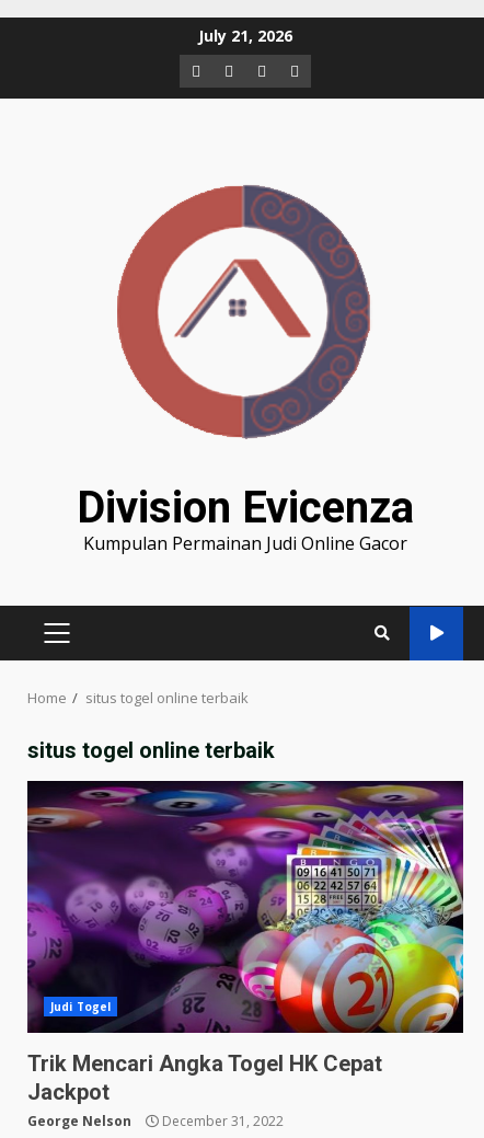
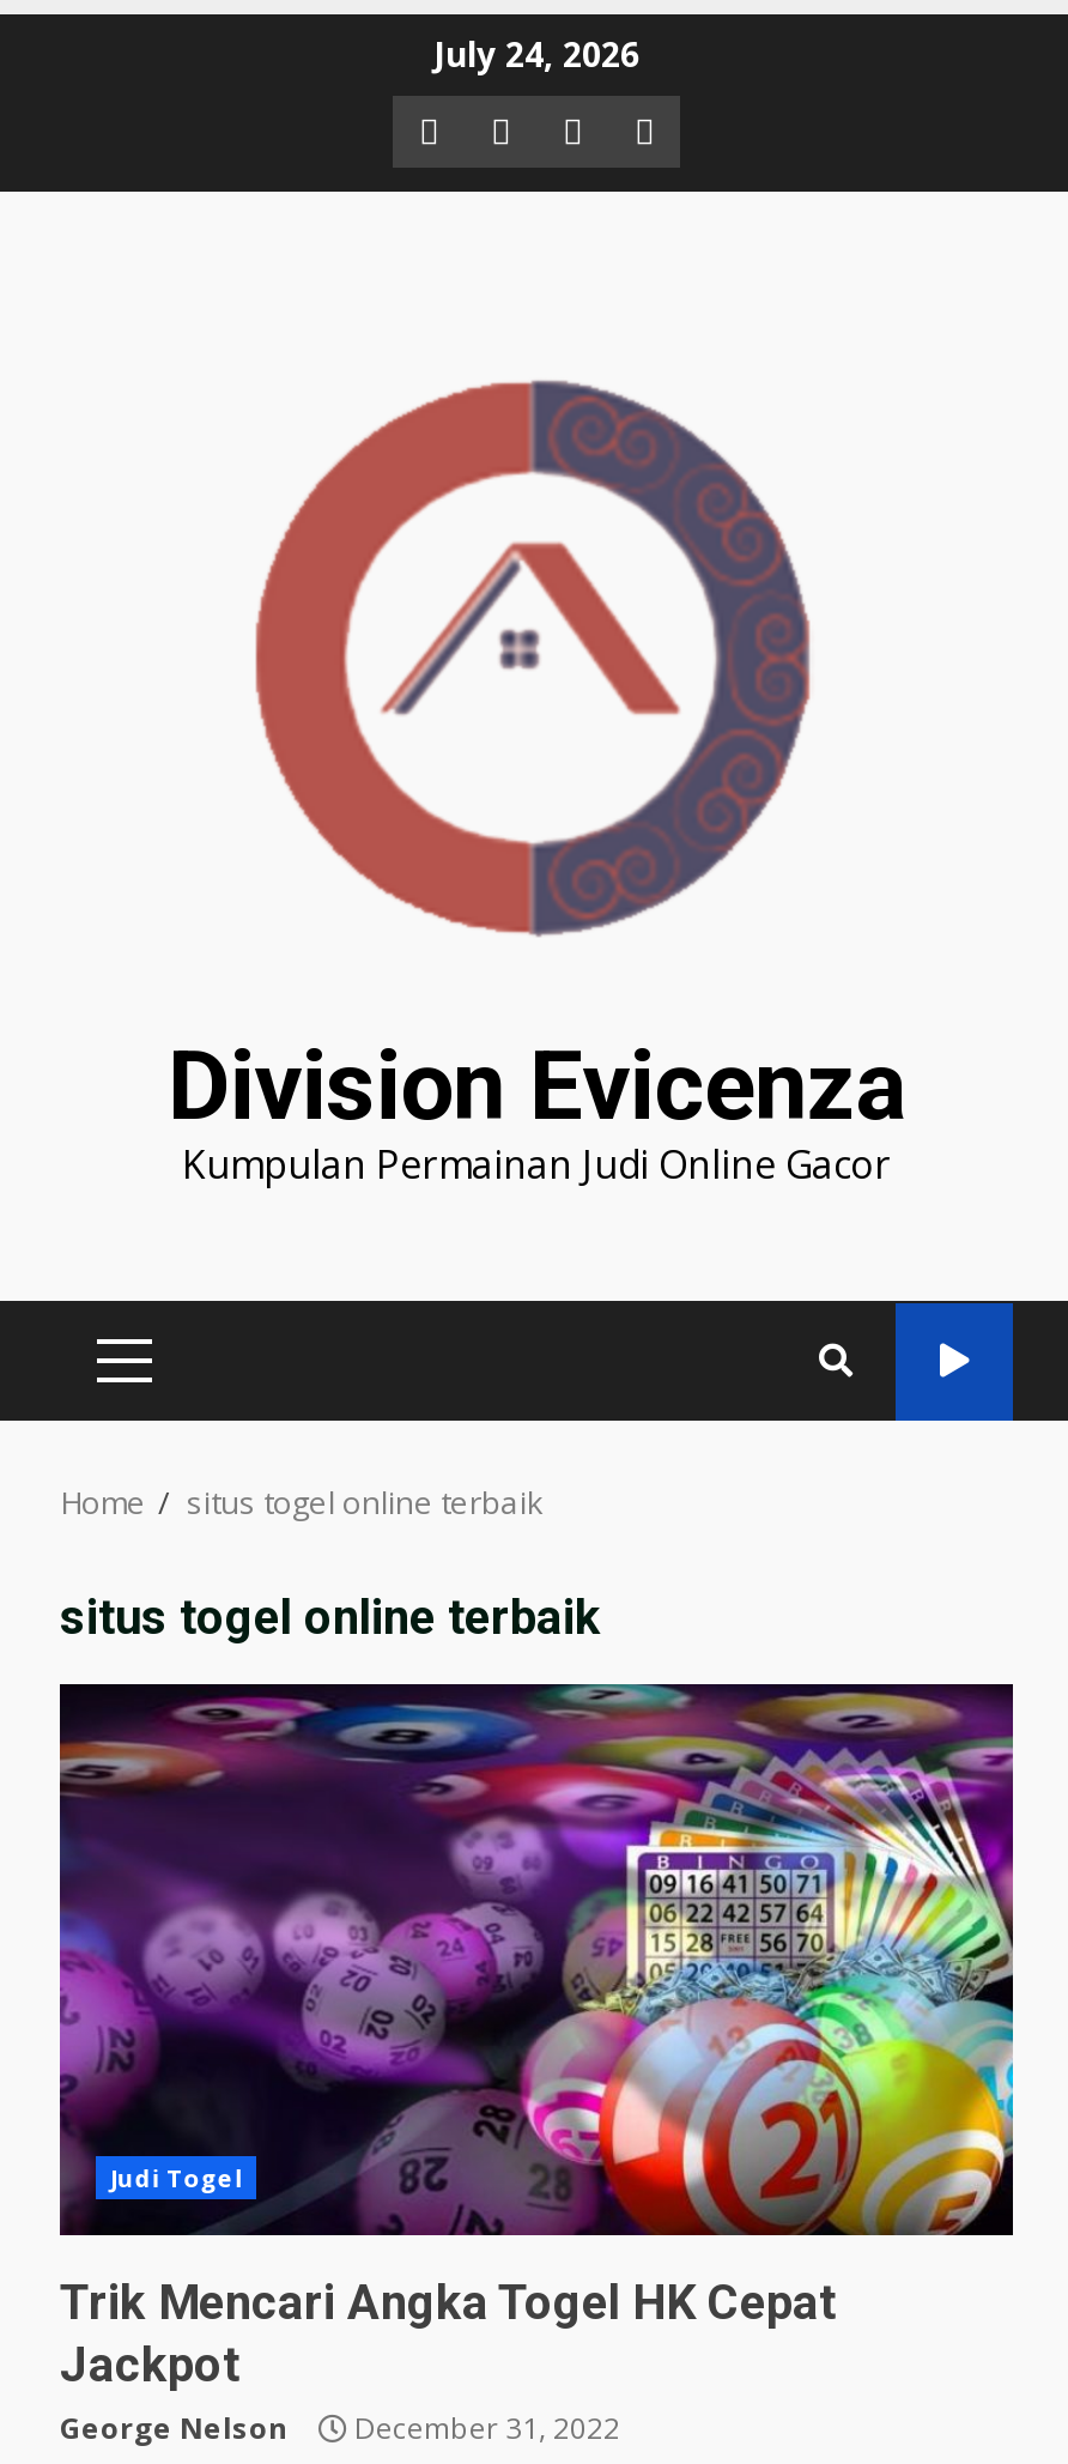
[198,25,292,46] July 21, 2026 -> [433,31,639,77] July 24, 2026

